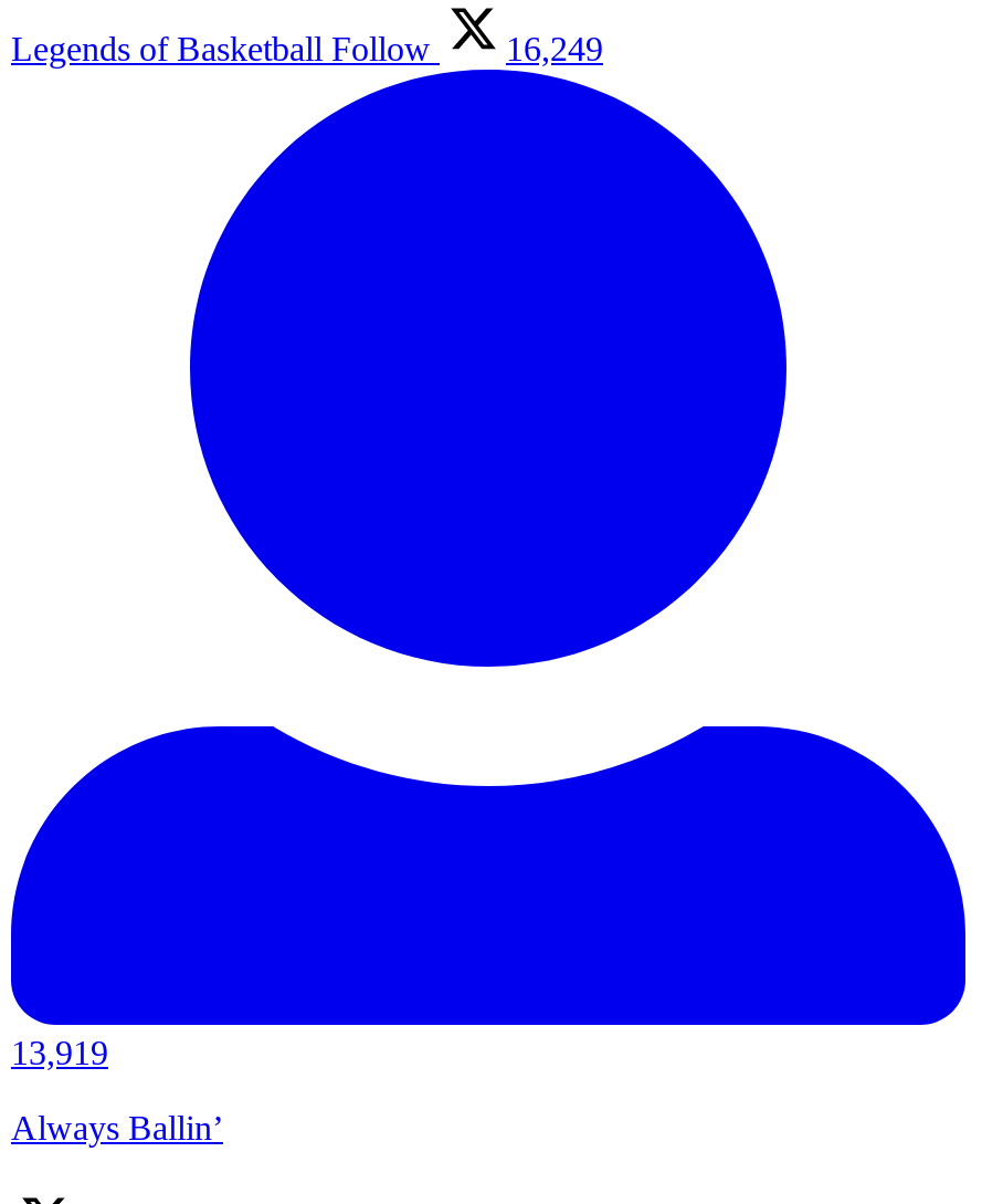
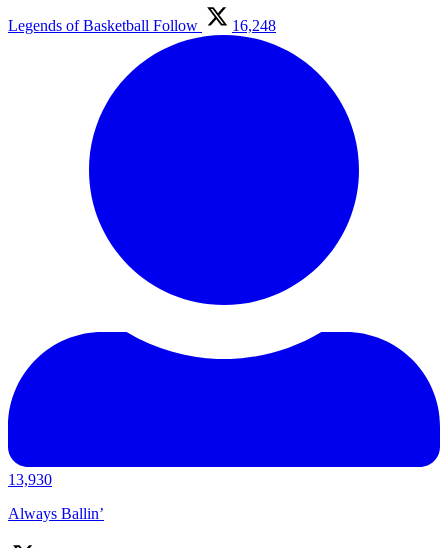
[11,29,603,67] Legends of Basketball Follow 16,249 -> [8,17,276,34] Legends of Basketball Follow 16,248
[11,1033,108,1070] 13,919 -> [8,471,52,488] 13,930

